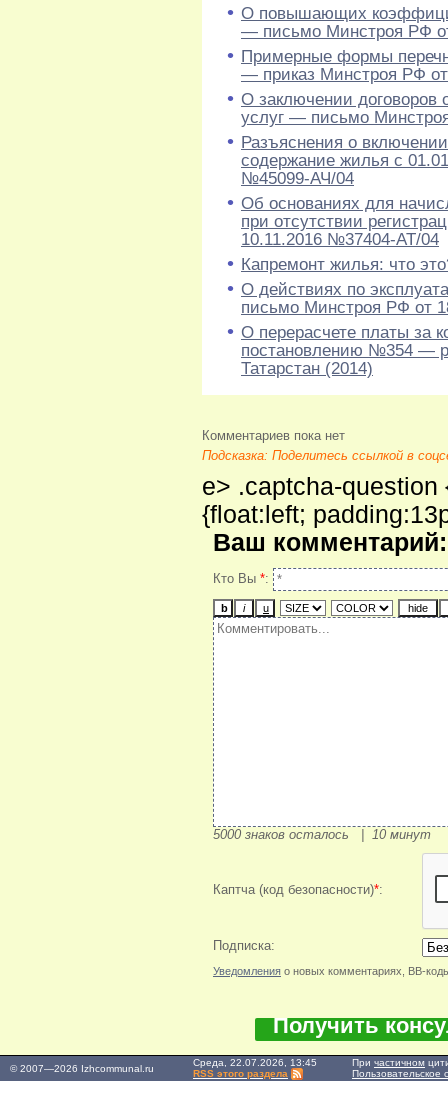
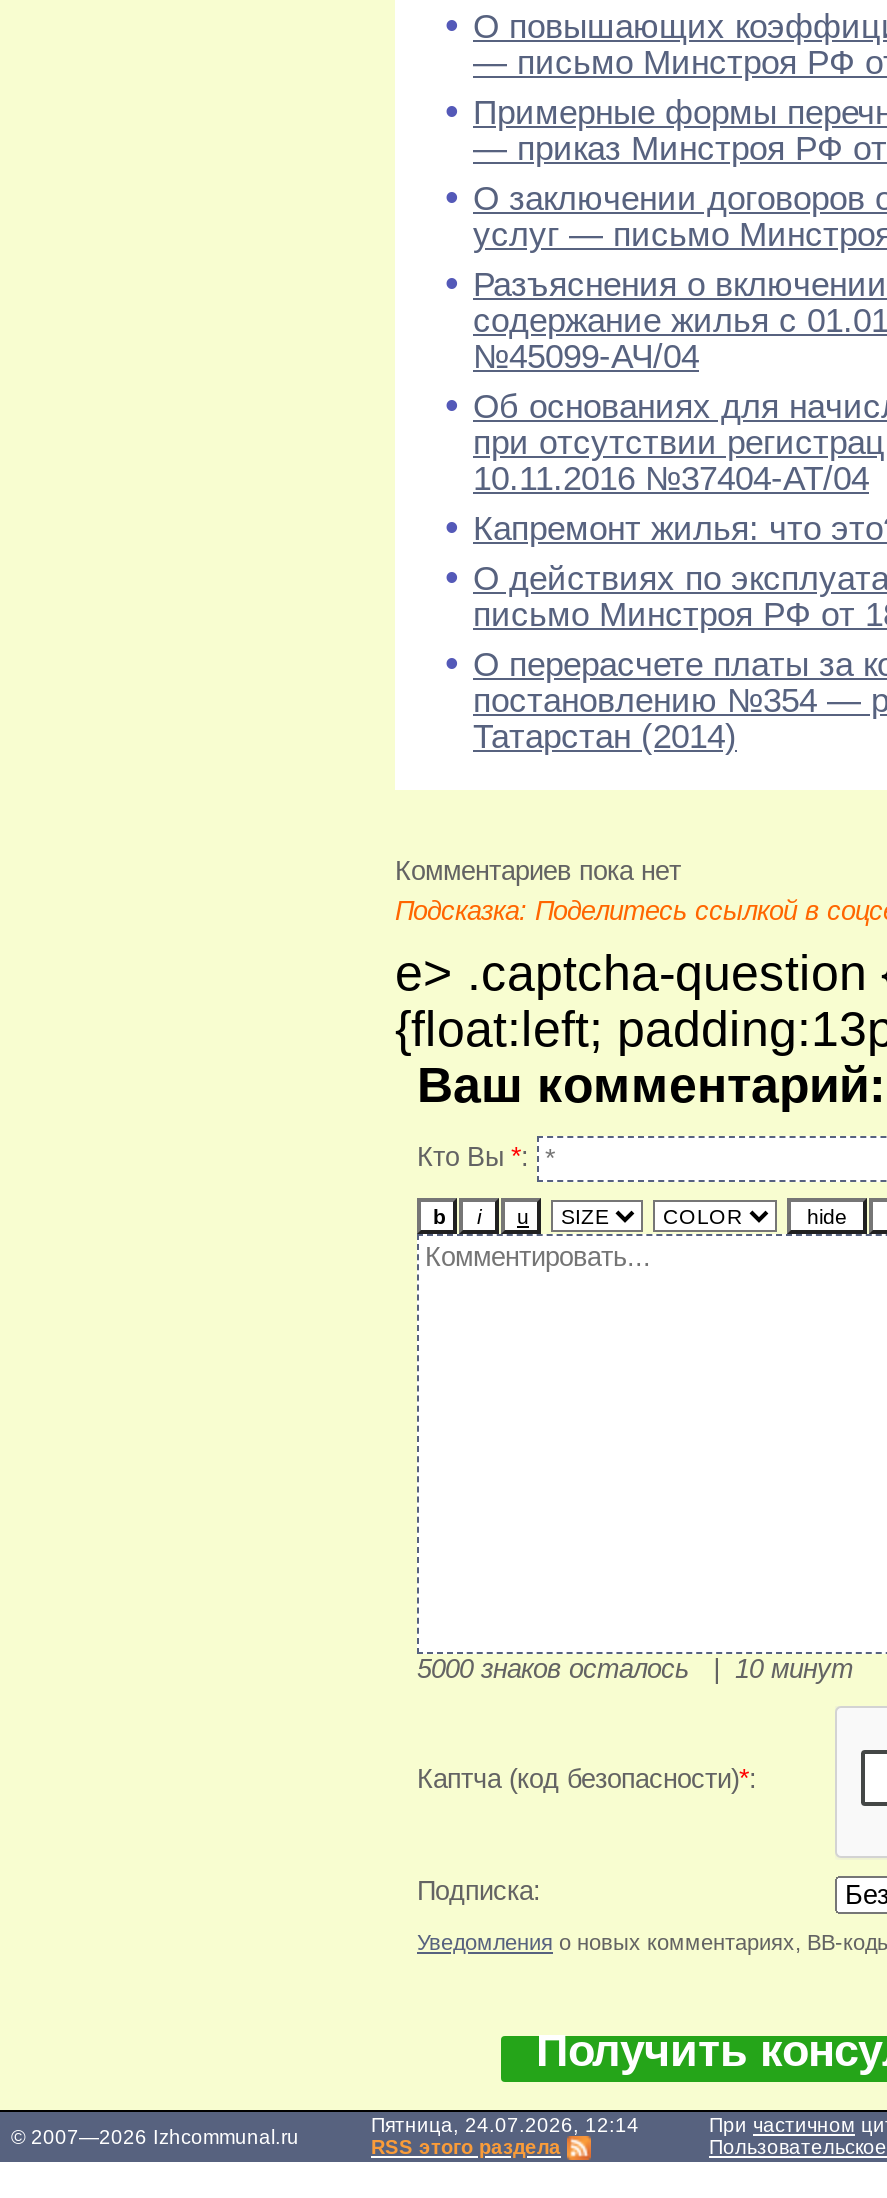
[193,1057,317,1068] Среда, 22.07.2026, 13:45 -> [371,2114,639,2136] Пятница, 24.07.2026, 12:14

